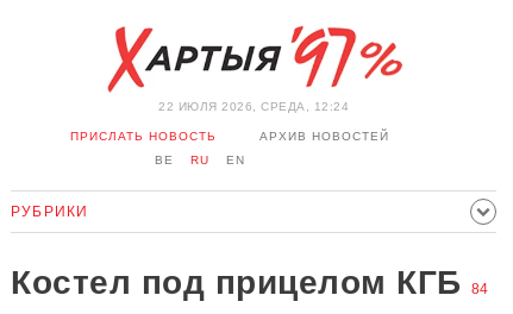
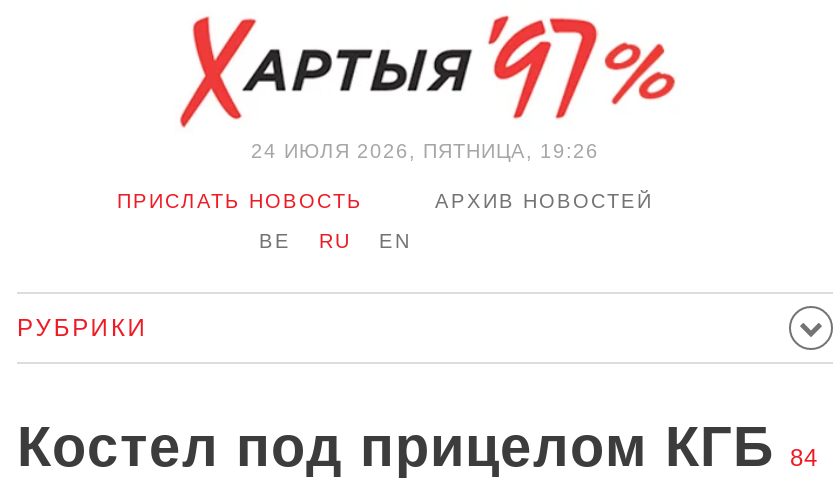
[158,100,349,113] 22 ИЮЛЯ 2026, СРЕДА, 12:24 -> [251,140,599,162] 24 ИЮЛЯ 2026, ПЯТНИЦА, 19:26

